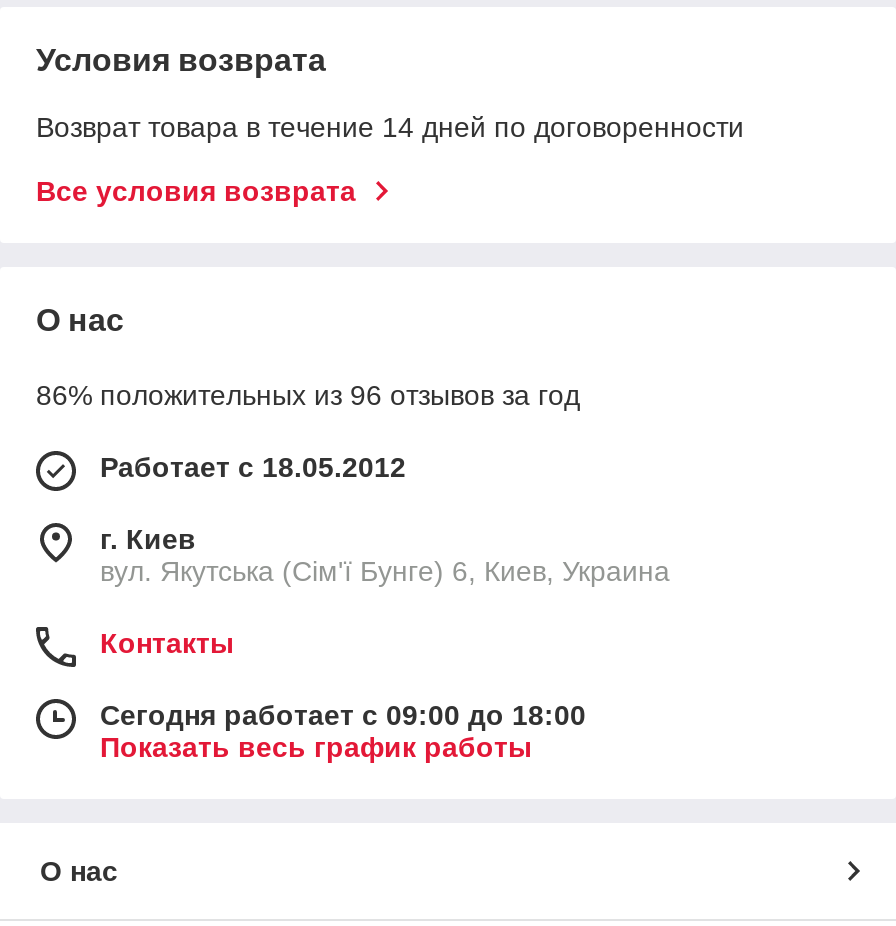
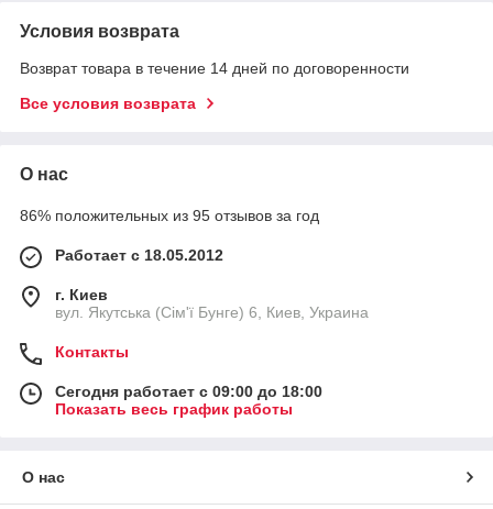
[36,379,580,411] 86% положительных из 96 отзывов за год -> [20,207,319,224] 86% положительных из 95 отзывов за год

